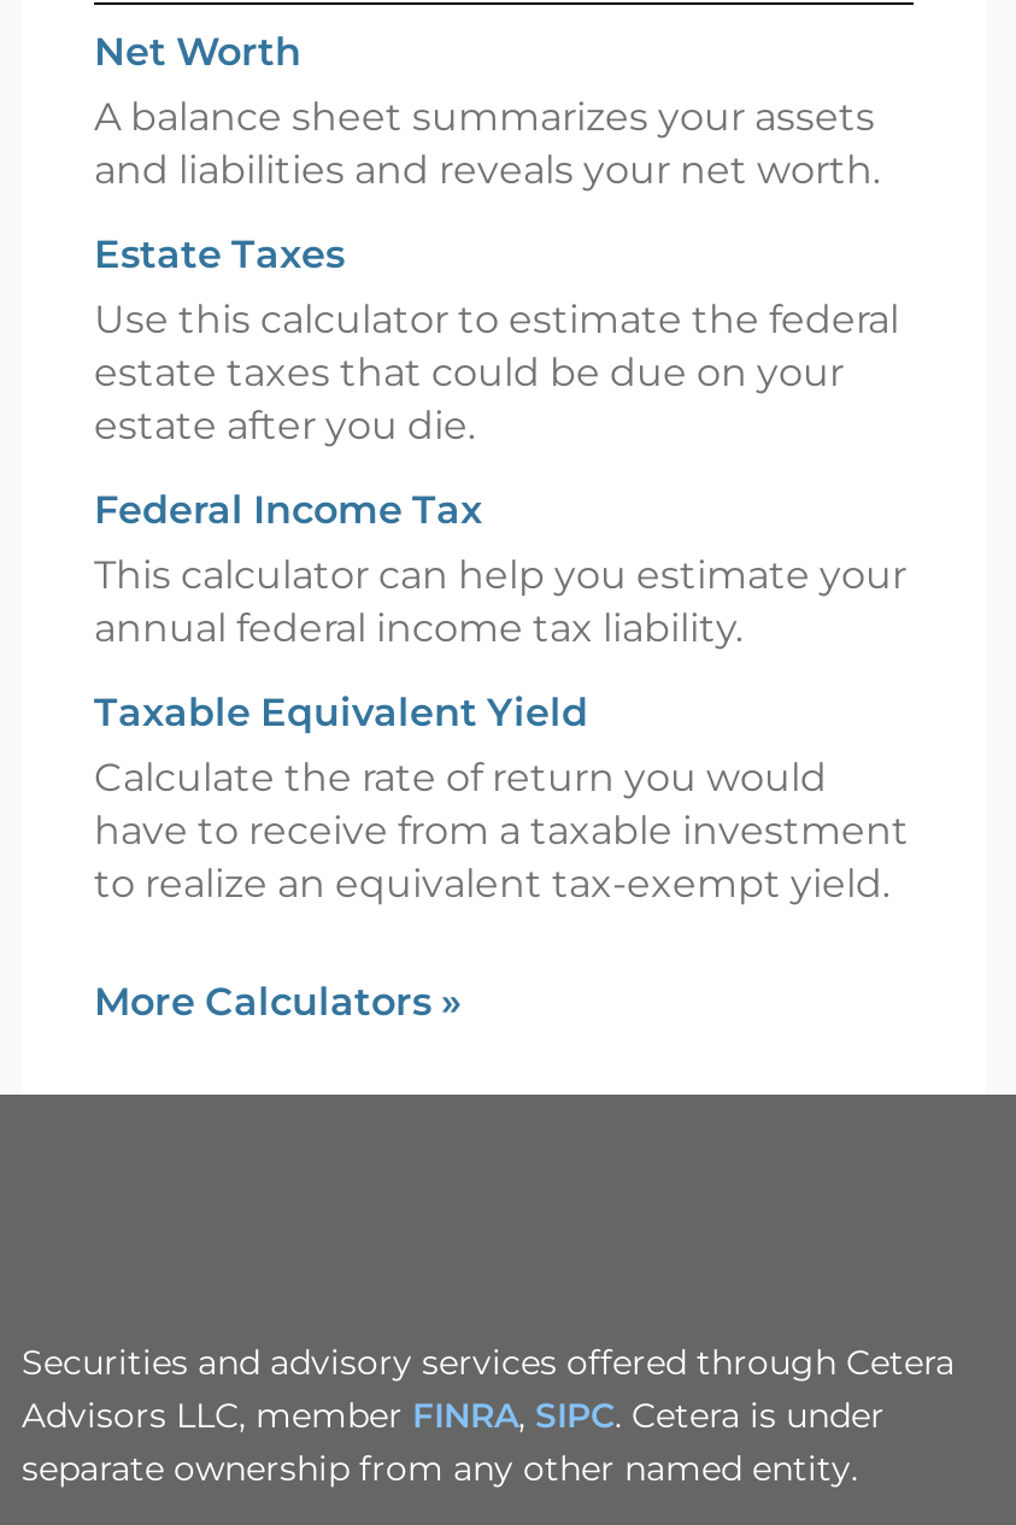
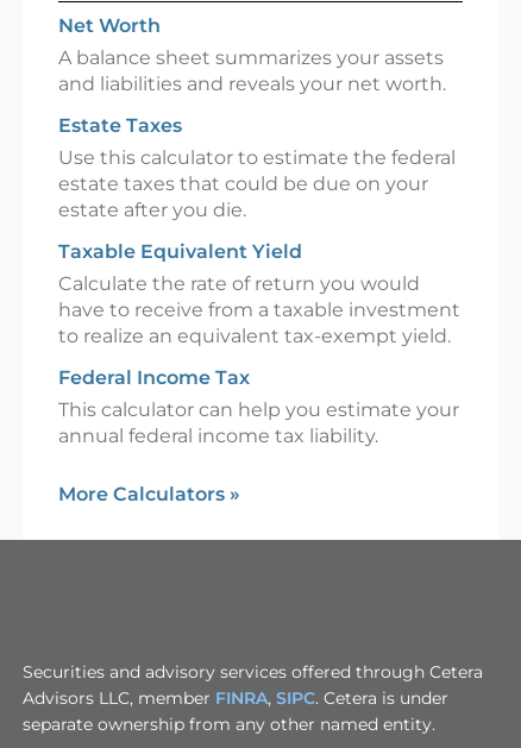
moved [94,487,906,651] -> [58,366,459,447]: Federal Income Tax | This calculator can help you estimate your | annual federal income tax liability.
moved [94,690,909,907] -> [58,240,460,347]: Taxable Equivalent Yield | Calculate the rate of return you would | have to receive from a taxable investment | to realize an equivalent tax-exempt yield.

